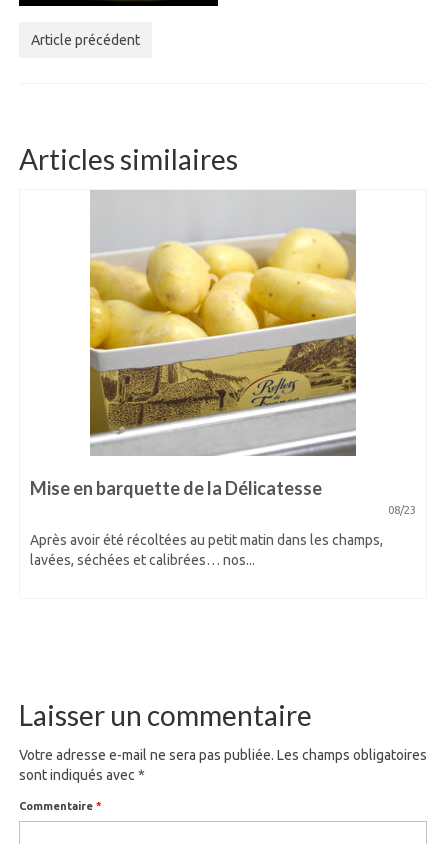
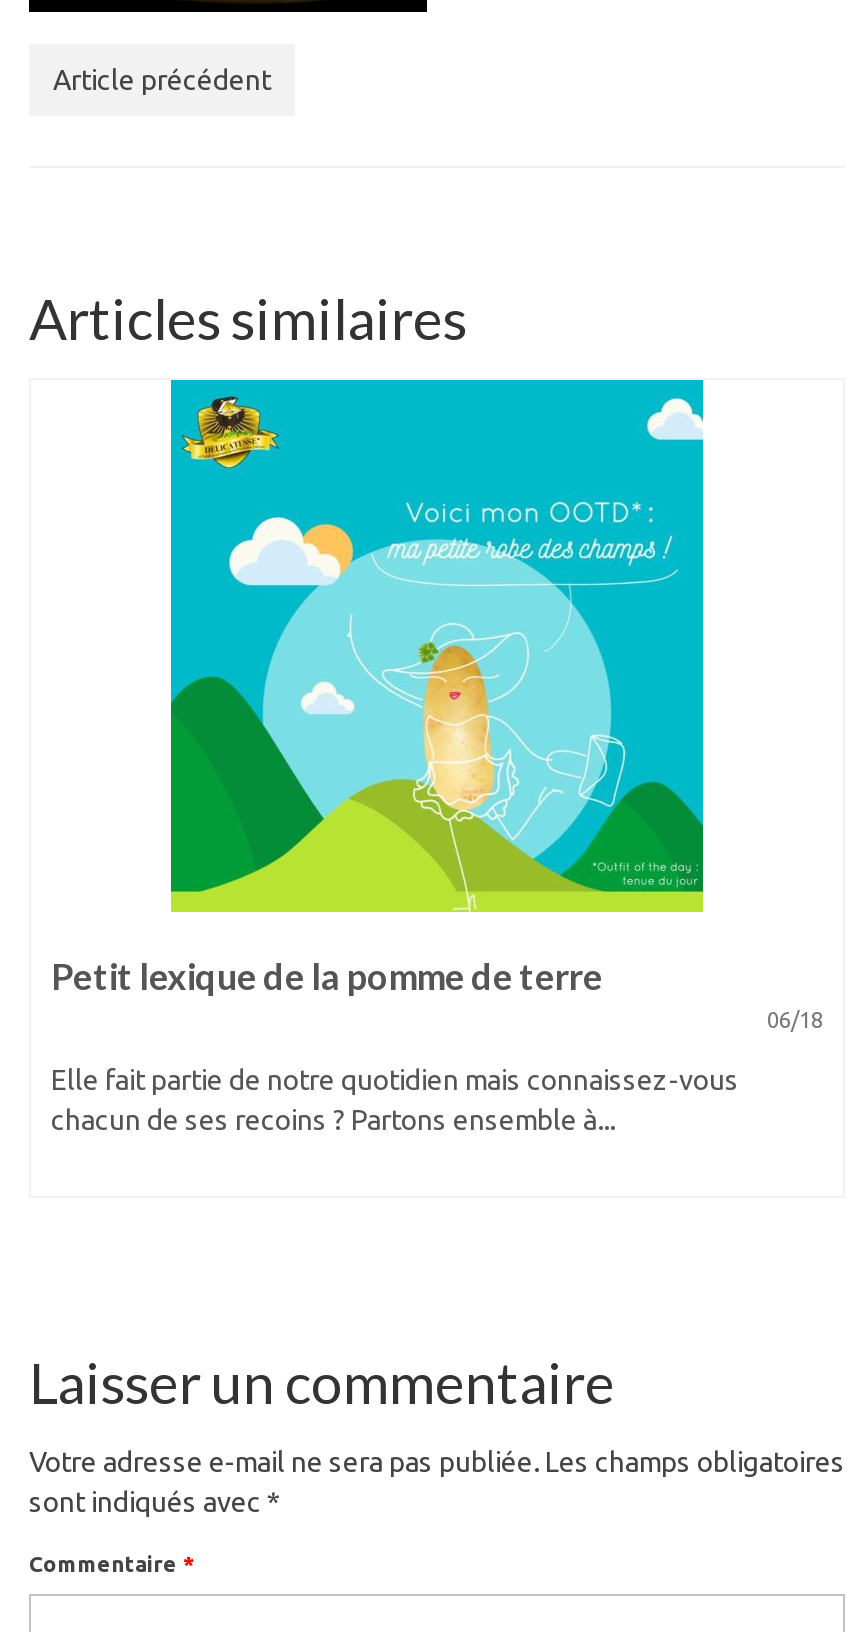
[30,190,416,516] [image] | Mise en barquette de la Délicatesse | 08/23 -> [51,378,823,1032] [image] | Petit lexique de la pomme de terre | 06/18
[30,532,383,568] Après avoir été récoltées au petit matin dans les champs, | lavées, séchées et calibrées… nos... -> [51,1064,739,1136] Elle fait partie de notre quotidien mais connaissez-vous | chacun de ses recoins ? Partons ensemble à...

